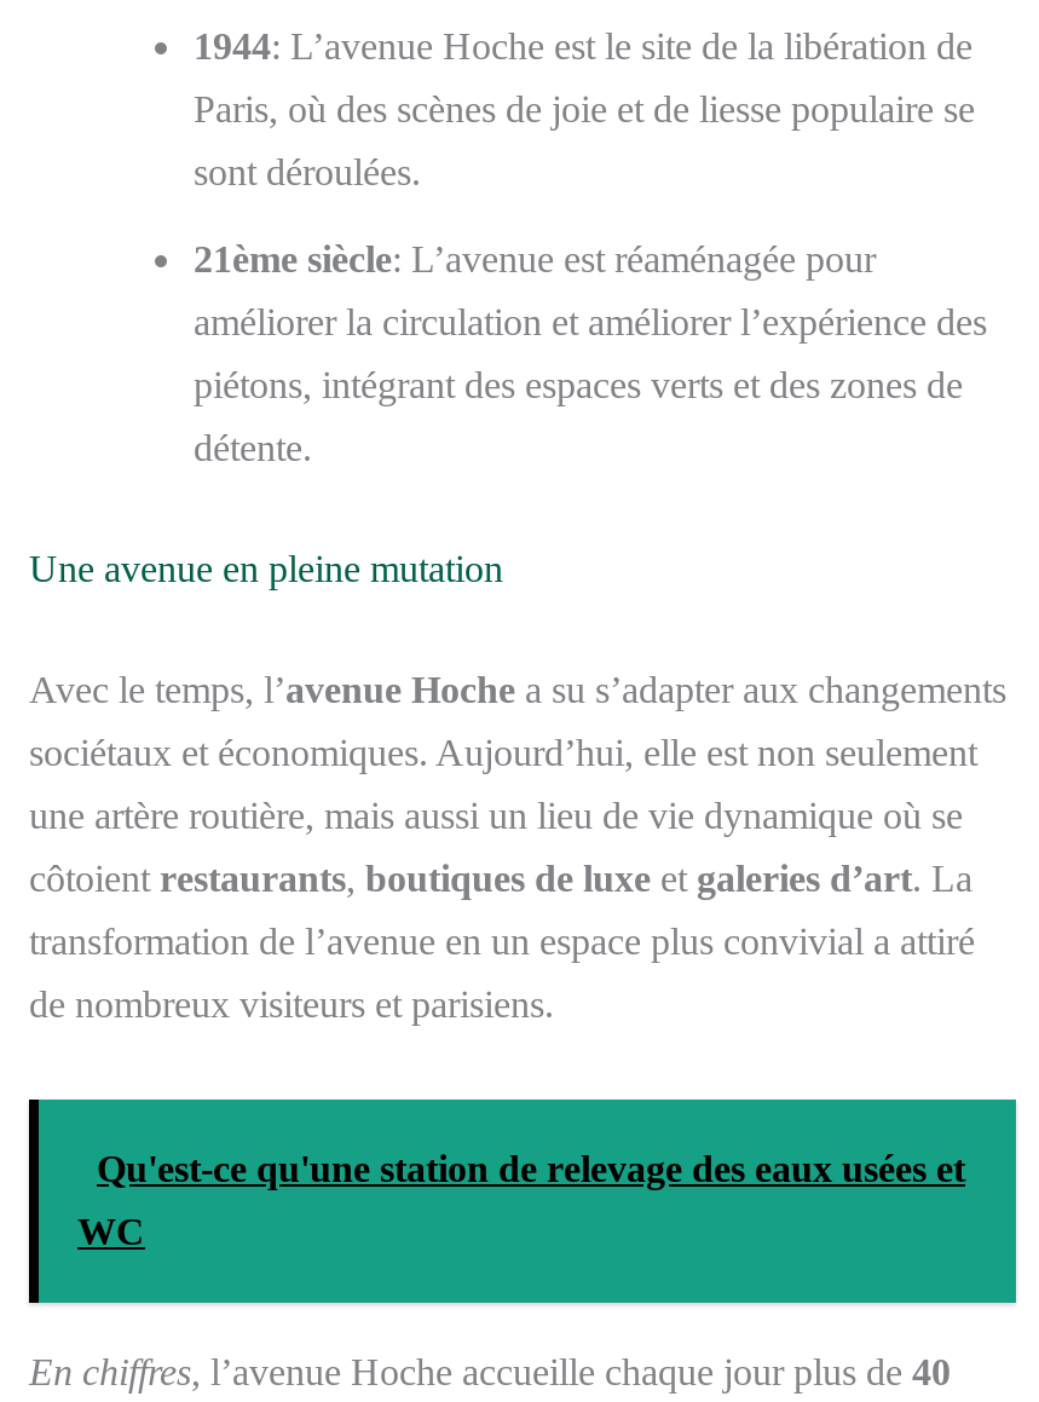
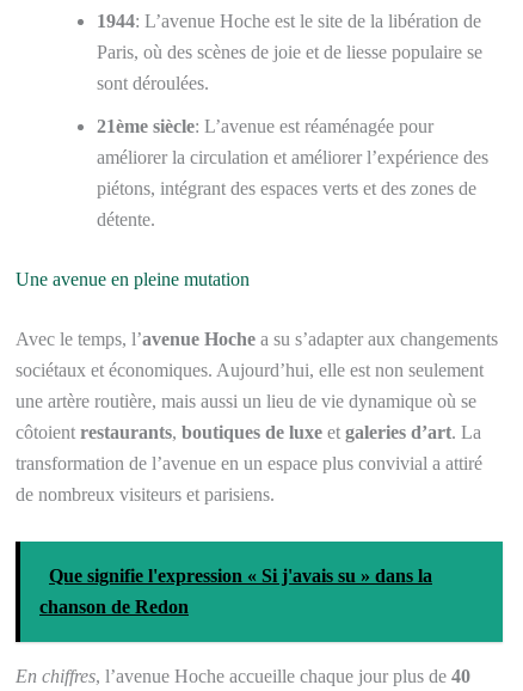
[97,1147,965,1188] Qu'est-ce qu'une station de relevage des eaux usées et -> [49,565,432,585] Que signifie l'expression « Si j'avais su » dans la
[77,1210,145,1251] WC -> [39,596,189,617] chanson de Redon

